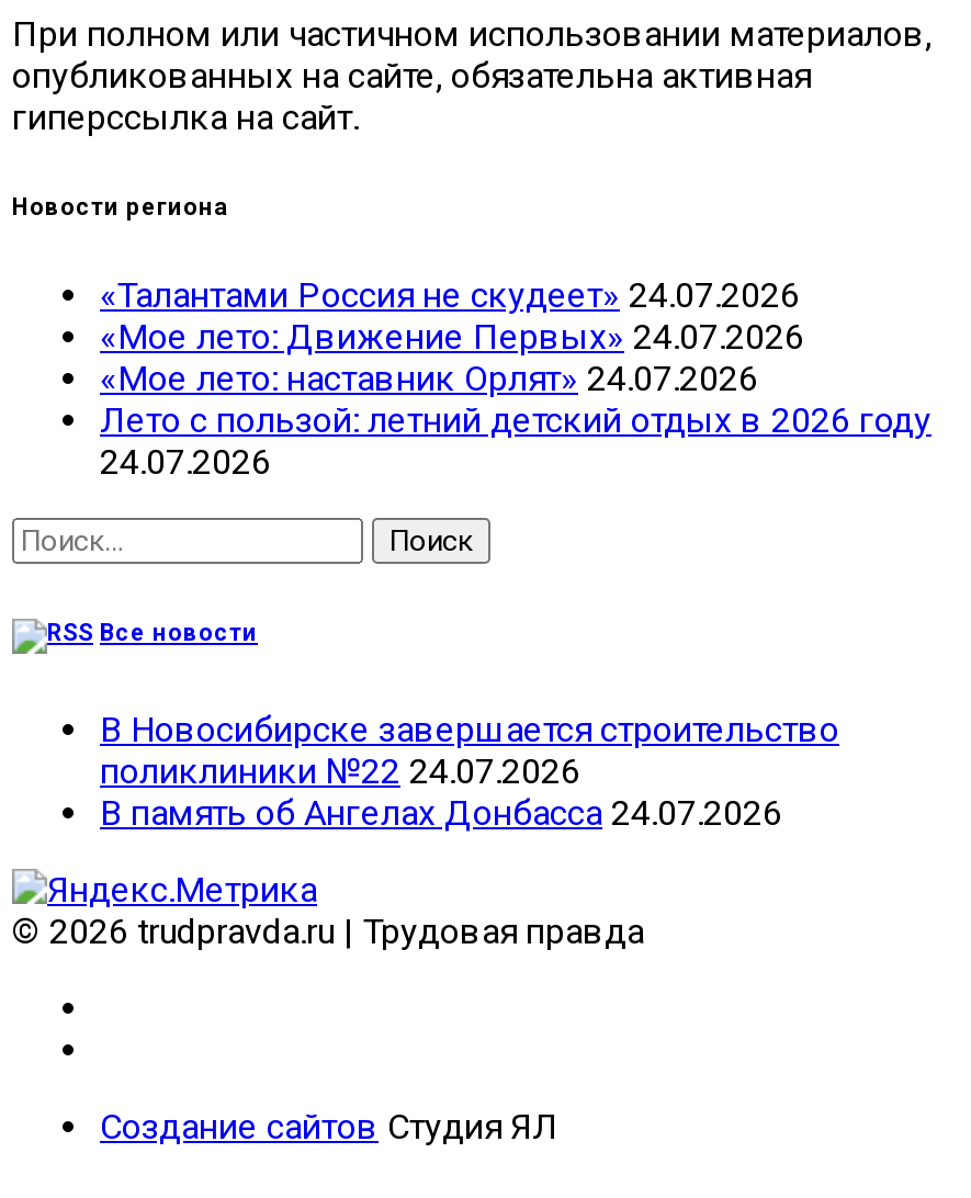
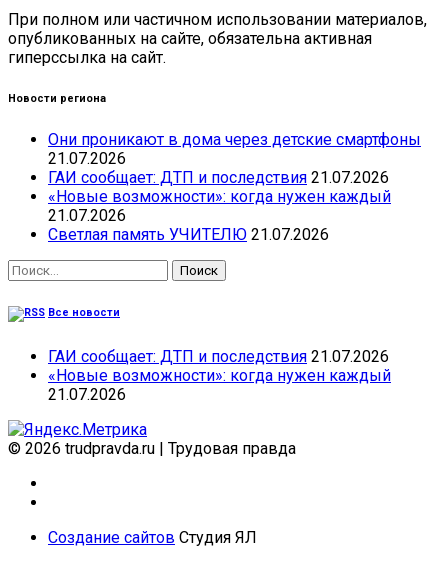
[100,275,932,484] «Талантами Россия не скудеет» 24.07.2026 | «Мое лето: Движение Первых» 24.07.2026 | «Мое лето: наставник Орлят» 24.07.2026 | Лето с пользой: летний детский отдых в 2026 году | 24.07.2026 -> [48,130,421,244] Они проникают в дома через детские смартфоны | 21.07.2026 | ГАИ сообщает: ДТП и последствия 21.07.2026 | «Новые возможности»: когда нужен каждый | 21.07.2026 | Светлая память УЧИТЕЛЮ 21.07.2026
[100,709,839,834] В Новосибирске завершается строительство | поликлиники №22 24.07.2026 | В память об Ангелах Донбасса 24.07.2026 -> [48,347,391,404] ГАИ сообщает: ДТП и последствия 21.07.2026 | «Новые возможности»: когда нужен каждый | 21.07.2026

